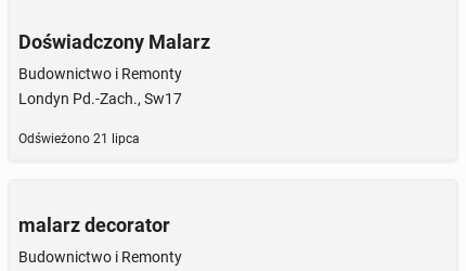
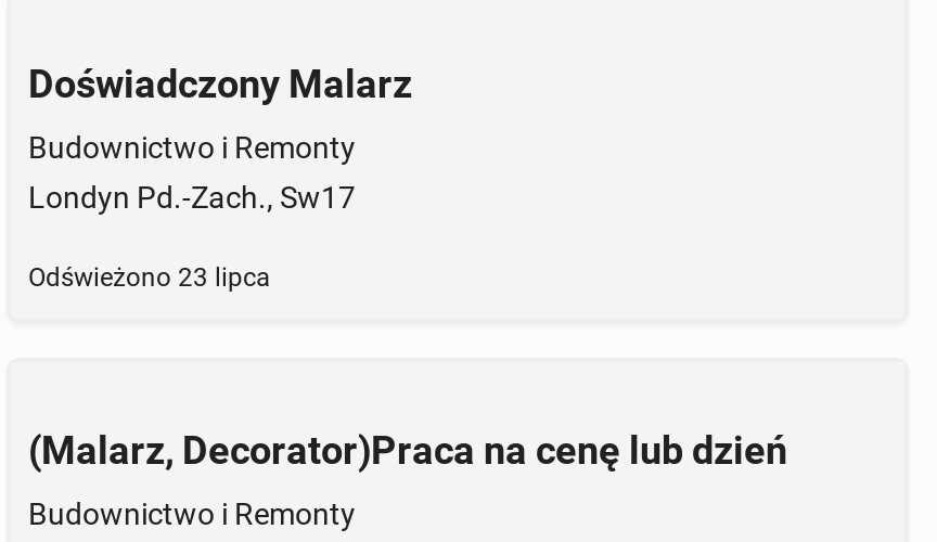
[18,131,140,146] Odświeżono 21 lipca -> [28,262,271,293] Odświeżono 23 lipca
[18,214,170,236] malarz decorator -> [28,427,787,473] (Malarz, Decorator)Praca na cenę lub dzień

